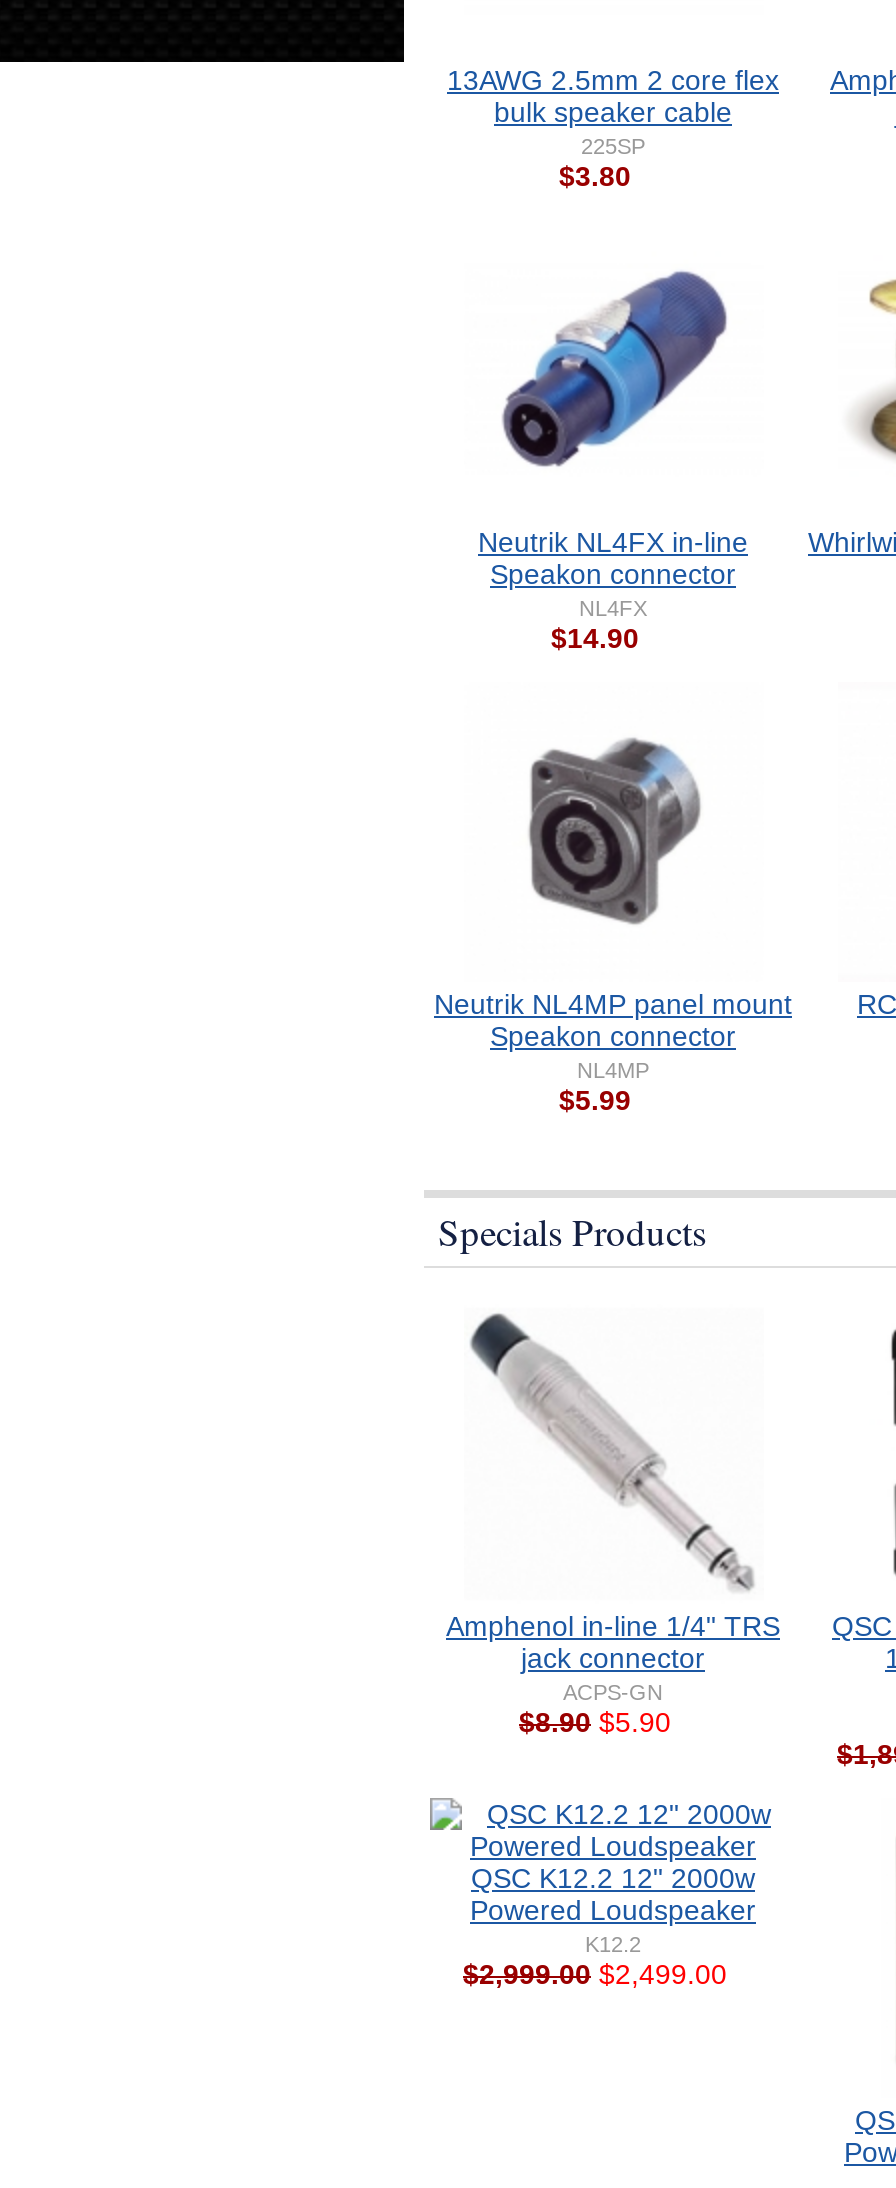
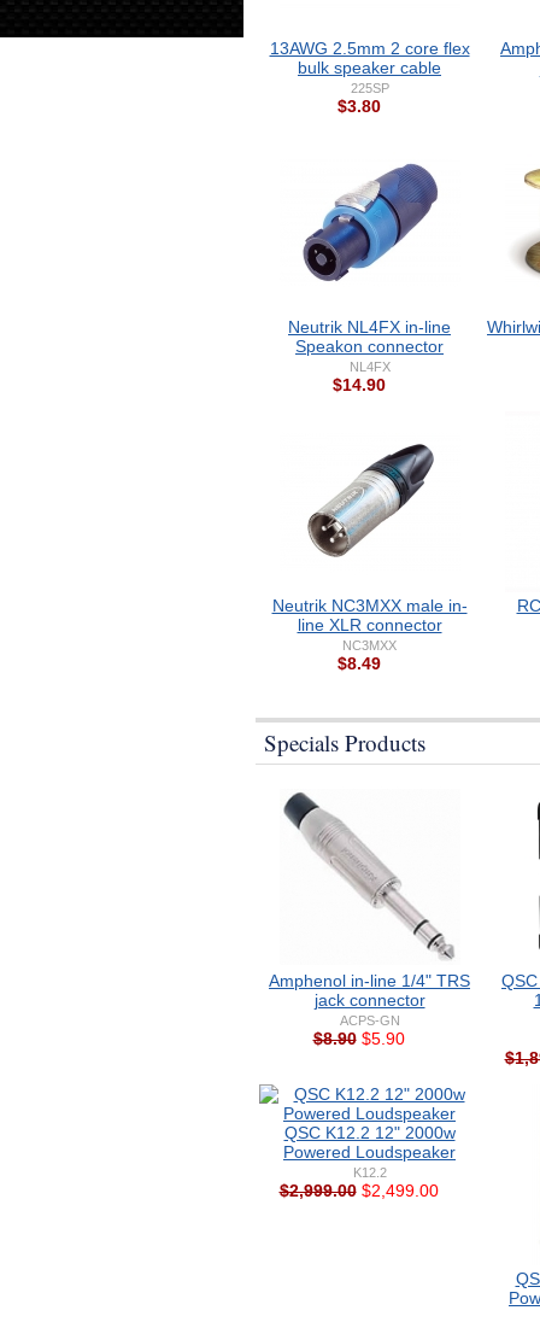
[434,736,792,1116] [image] | Neutrik NL4MP panel mount | Speakon connector | NL4MP | $5.99 -> [272,443,467,673] [image] | Neutrik NC3MXX male in- | line XLR connector | NC3MXX | $8.49

